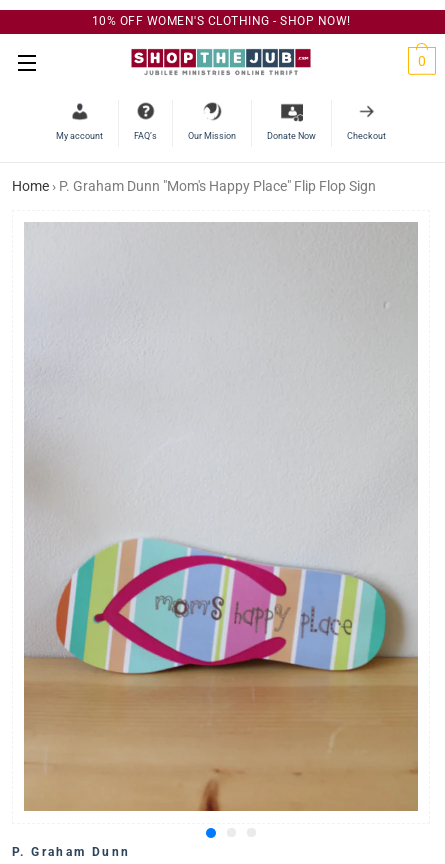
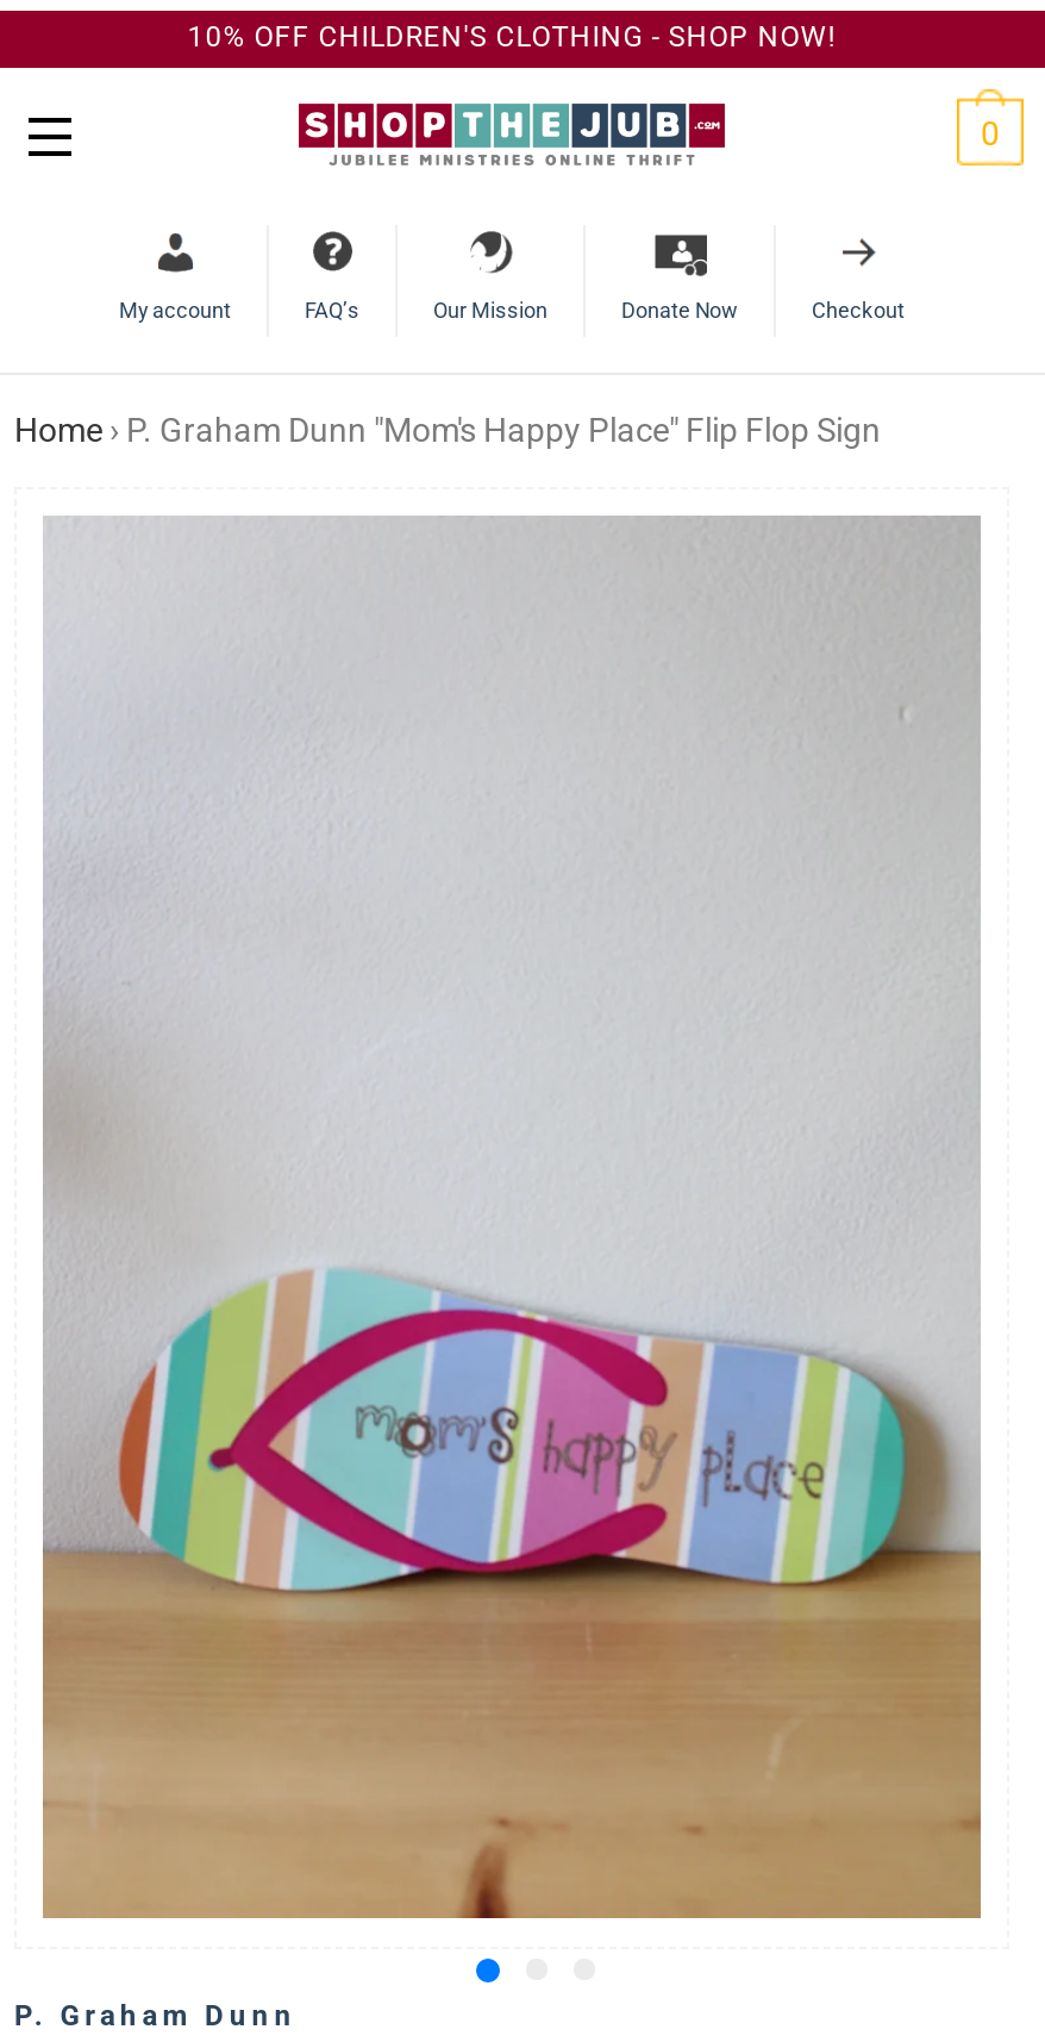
[91,14,350,28] 10% OFF WOMEN'S CLOTHING - SHOP NOW! -> [188,20,836,54] 10% OFF CHILDREN'S CLOTHING - SHOP NOW!

